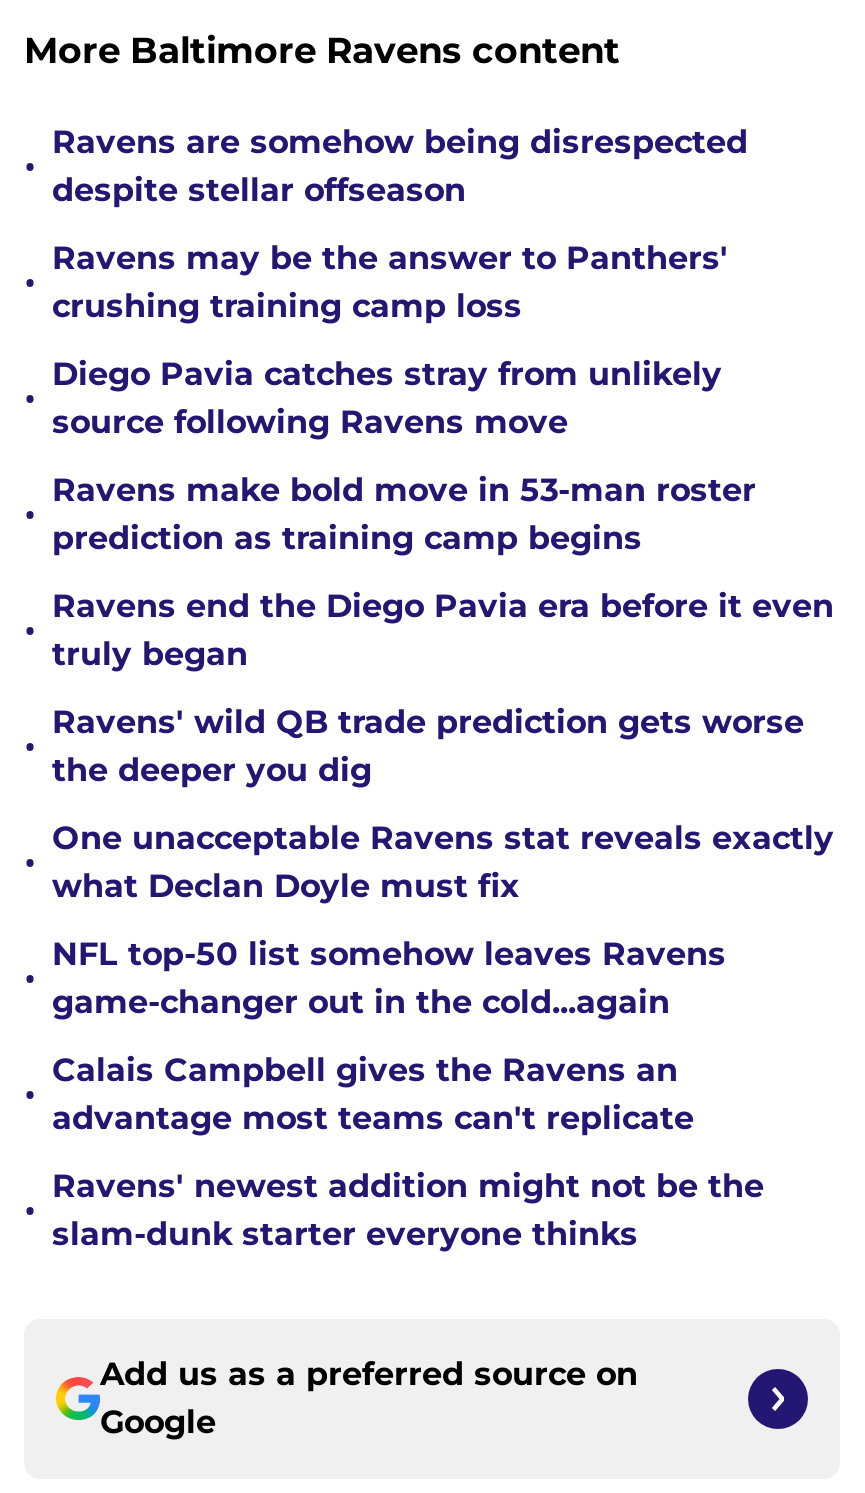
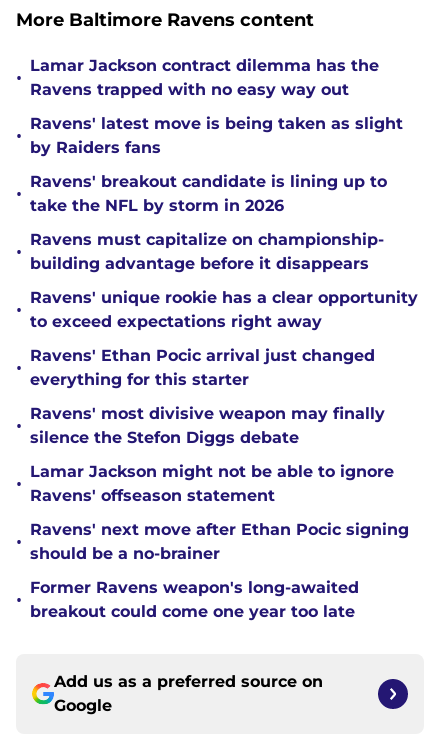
[52,123,748,209] Ravens are somehow being disrespected | despite stellar offseason -> [30,56,379,99] Lamar Jackson contract dilemma has the | Ravens trapped with no easy way out
[52,239,728,325] Ravens may be the answer to Panthers' | crushing training camp loss -> [30,114,403,157] Ravens' latest move is being taken as slight | by Raiders fans
[52,355,722,441] Diego Pavia catches stray from unlikely | source following Ravens move -> [30,172,387,215] Ravens' breakout candidate is lining up to | take the NFL by storm in 2026
[52,471,756,557] Ravens make bold move in 53-man roster | prediction as training camp begins -> [30,230,384,273] Ravens must capitalize on championship- | building advantage before it disappears
[52,587,834,673] Ravens end the Diego Pavia era before it even | truly began -> [30,288,418,331] Ravens' unique rookie has a clear opportunity | to exceed expectations right away
[52,703,804,789] Ravens' wild QB trade prediction gets worse | the deeper you dig -> [30,346,375,389] Ravens' Ethan Pocic arrival just changed | everything for this starter
[52,819,834,905] One unacceptable Ravens stat reveals exactly | what Declan Doyle must fix -> [30,404,385,447] Ravens' most divisive weapon may finally | silence the Stefon Diggs debate
[52,935,726,1021] NFL top-50 list somehow leaves Ravens | game-changer out in the cold...again -> [30,462,394,505] Lamar Jackson might not be able to ignore | Ravens' offseason statement
[52,1051,694,1137] Calais Campbell gives the Ravens an | advantage most teams can't replicate -> [30,520,409,563] Ravens' next move after Ethan Pocic signing | should be a no-brainer
[52,1167,764,1253] Ravens' newest addition might not be the | slam-dunk starter everyone thinks -> [30,578,359,621] Former Ravens weapon's long-awaited | breakout could come one year too late

